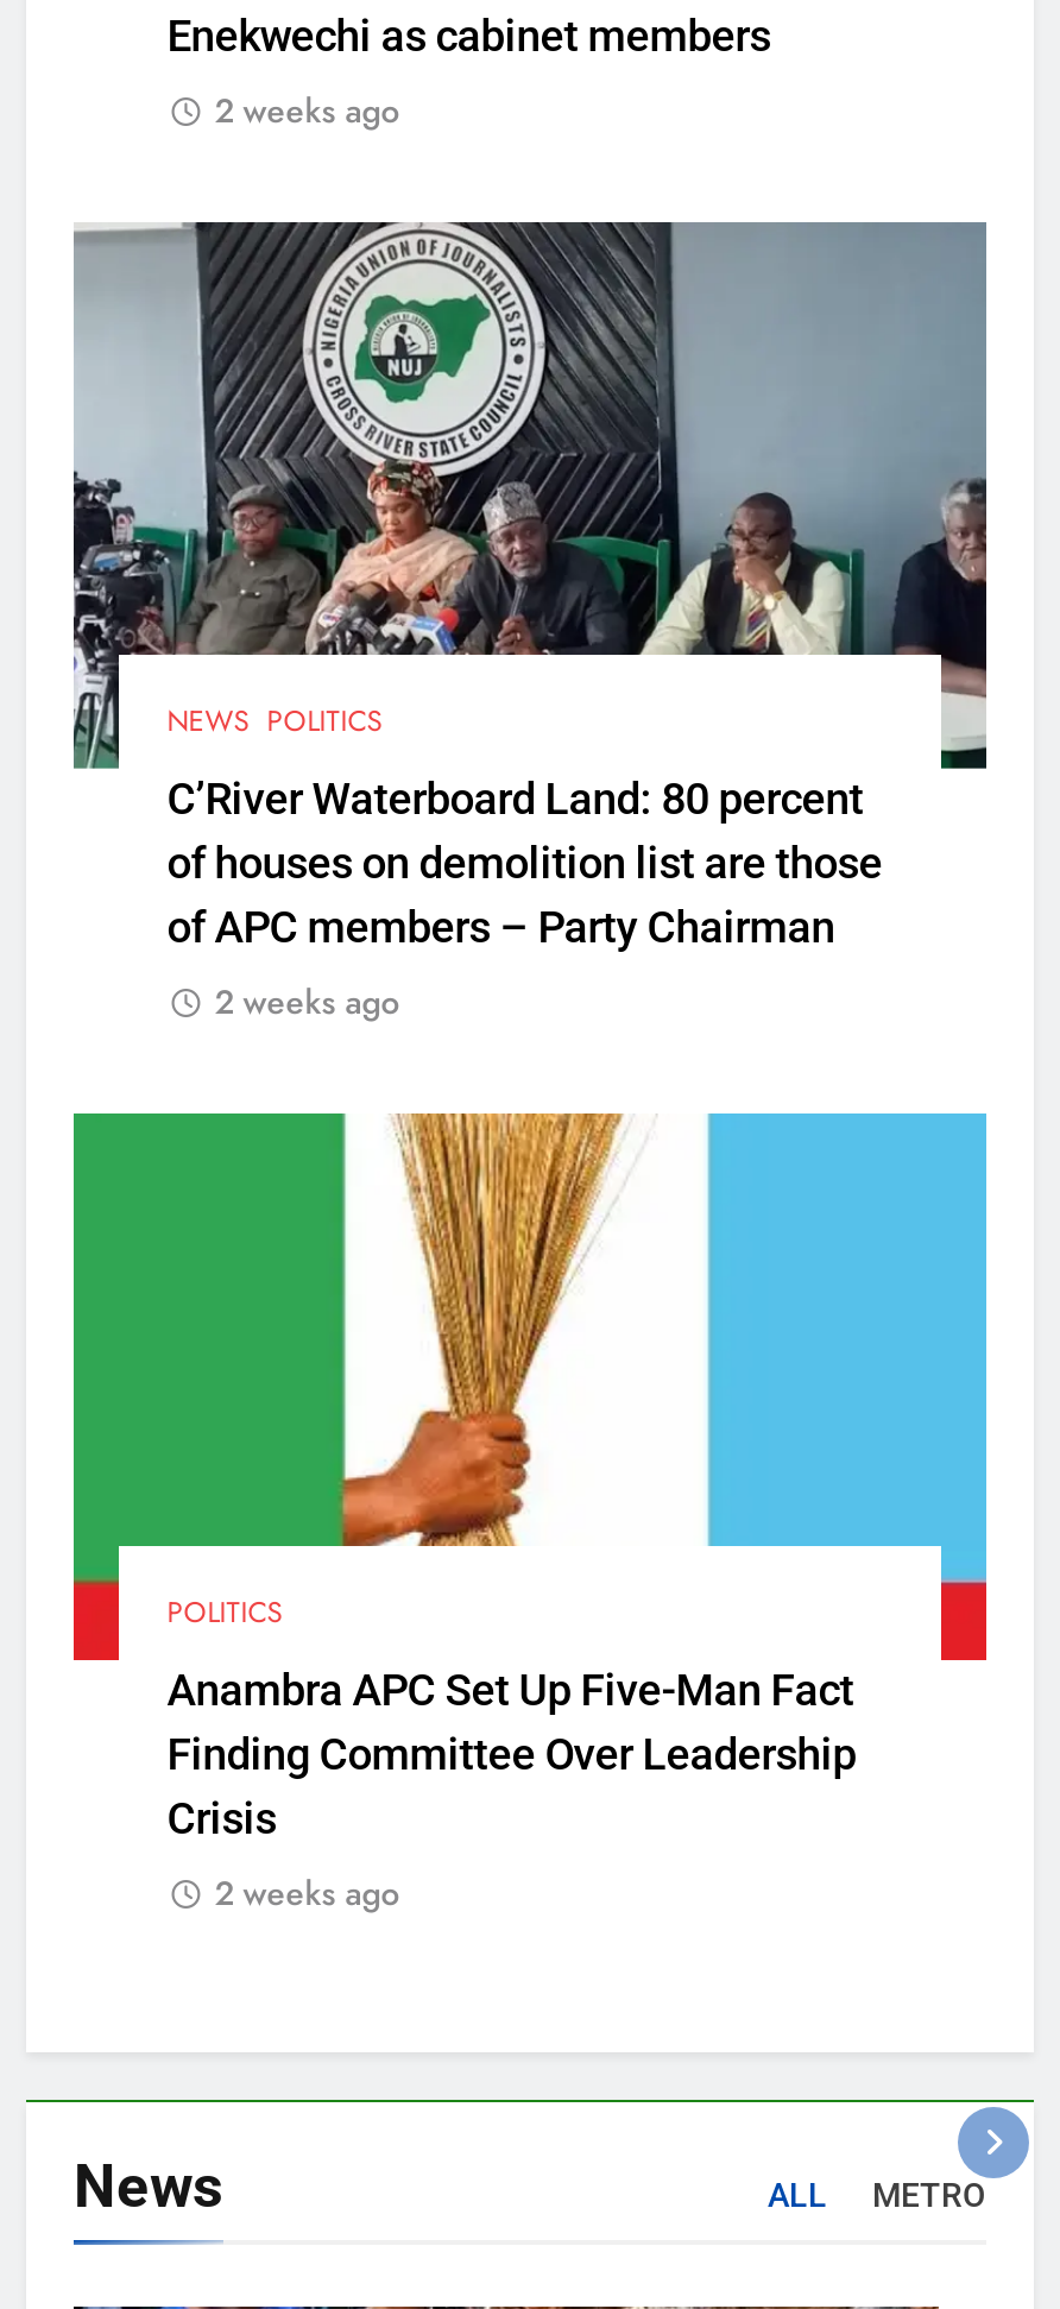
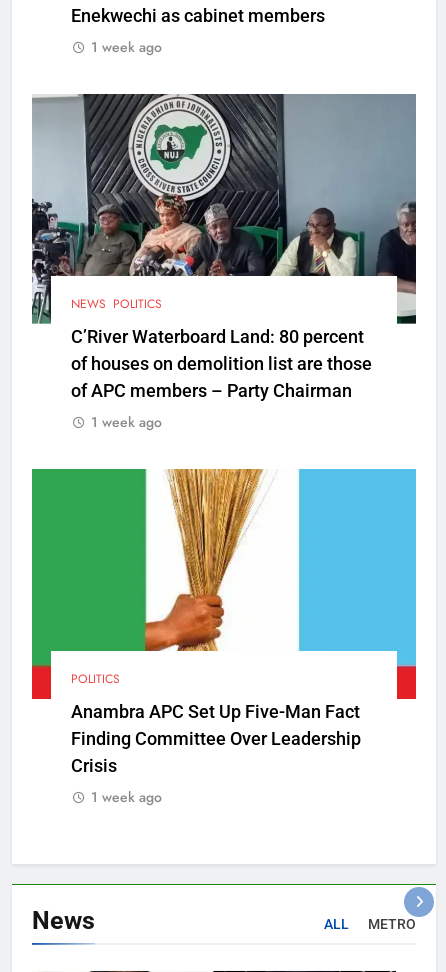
[214,86,400,134] 2 weeks ago -> [91,37,162,57] 1 week ago
[214,978,400,1026] 2 weeks ago -> [91,412,162,432] 1 week ago
[214,1870,400,1918] 2 weeks ago -> [91,787,162,807] 1 week ago

